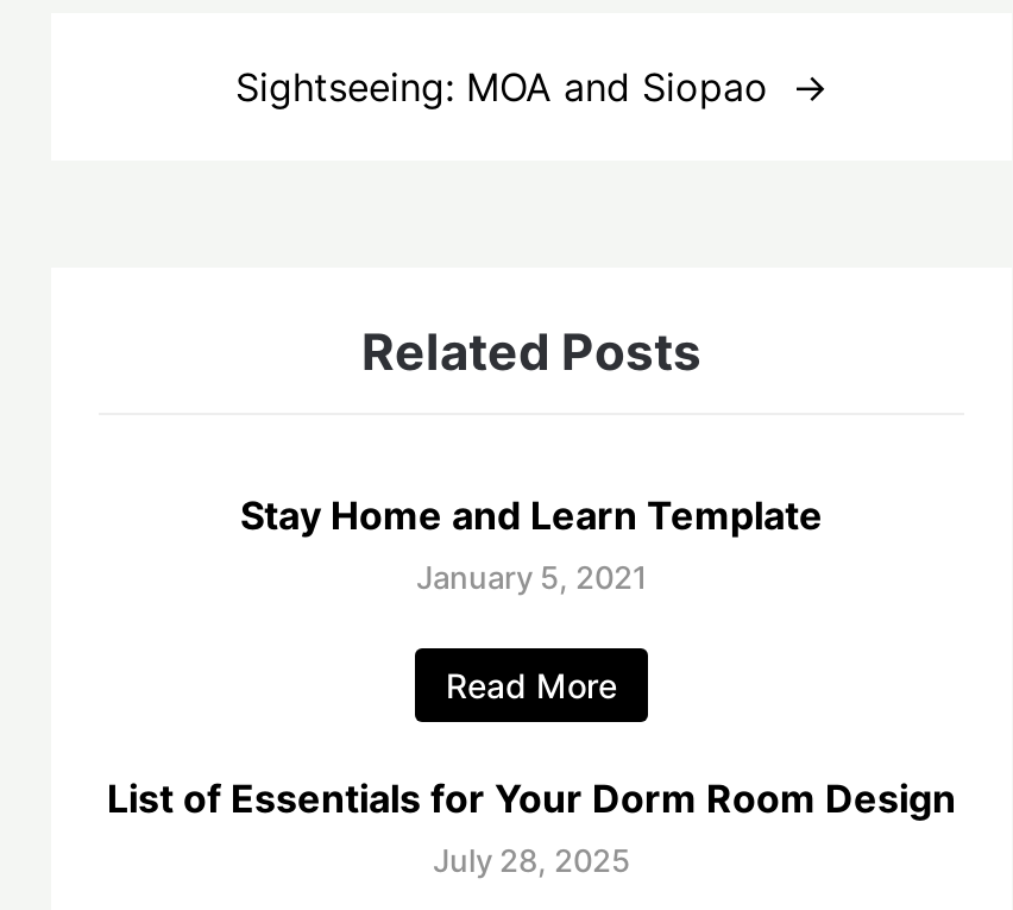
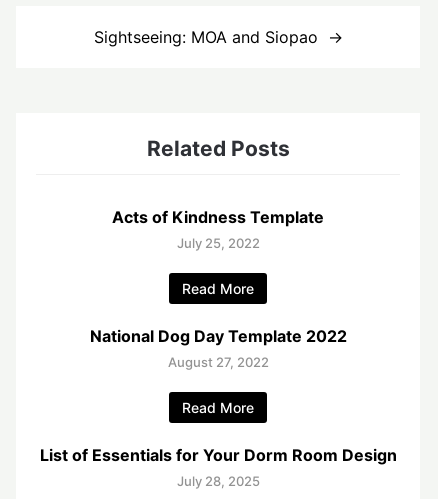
[240,490,823,595] Stay Home and Learn Template | January 5, 2021 -> [89,207,346,370] Acts of Kindness Template | July 25, 2022 | Read More | National Dog Day Template 2022 | August 27, 2022

